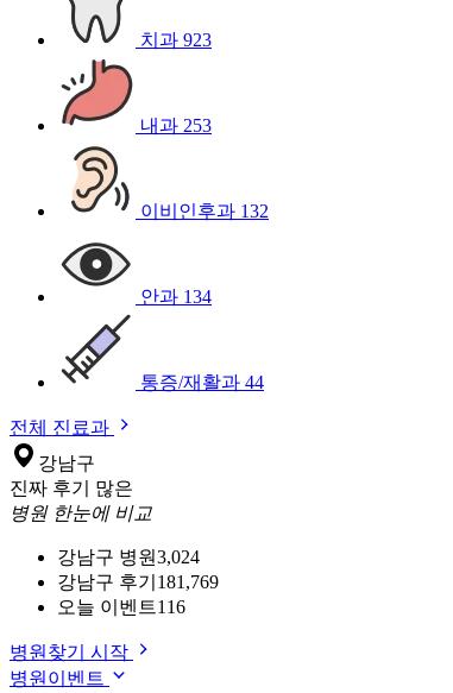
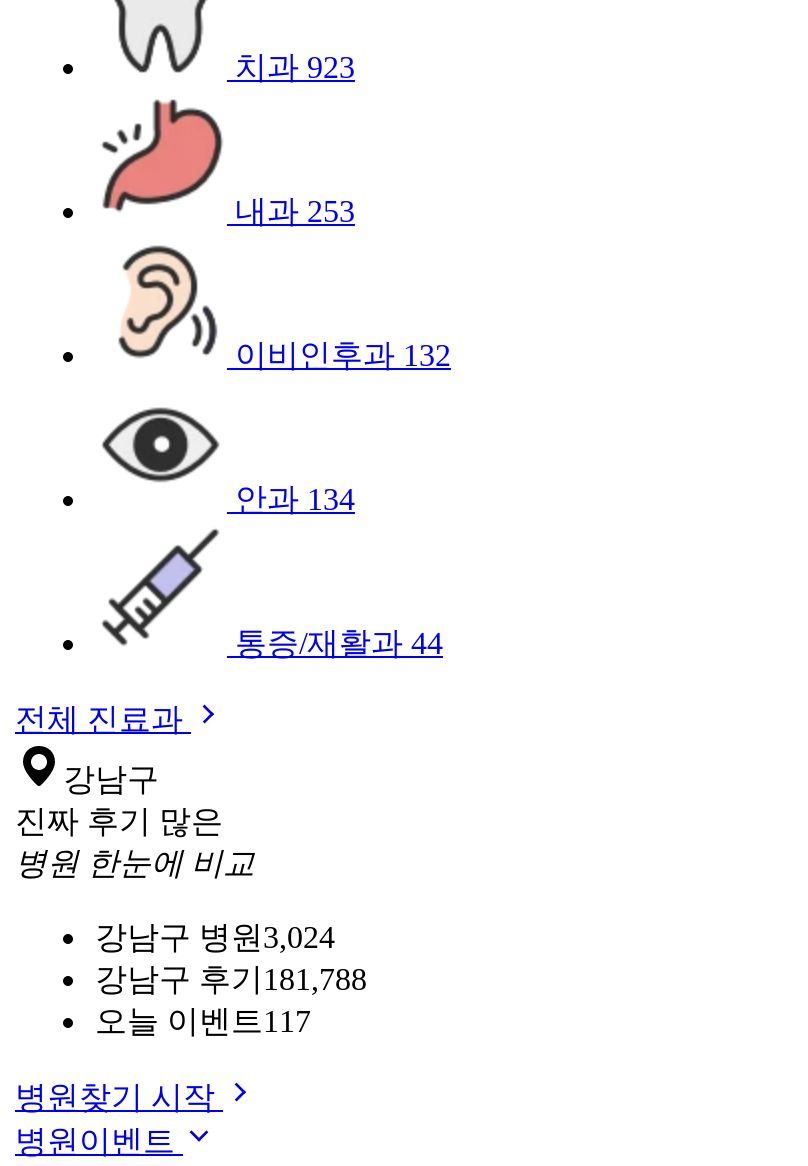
[57,572,219,592] 강남구 후기 181,769 -> [95,962,367,996] 강남구 후기 181,788
[57,597,185,617] 오늘 이벤트 116 -> [95,1004,311,1038] 오늘 이벤트 117

